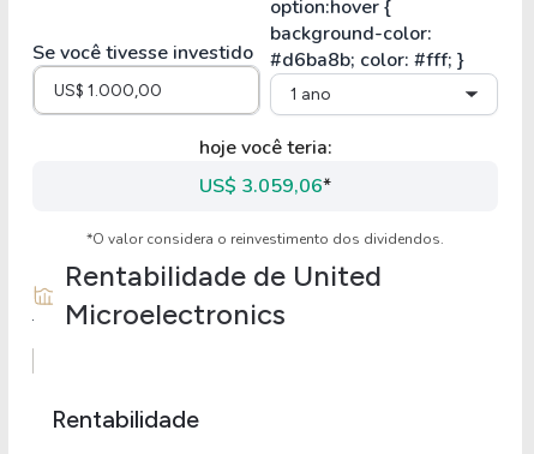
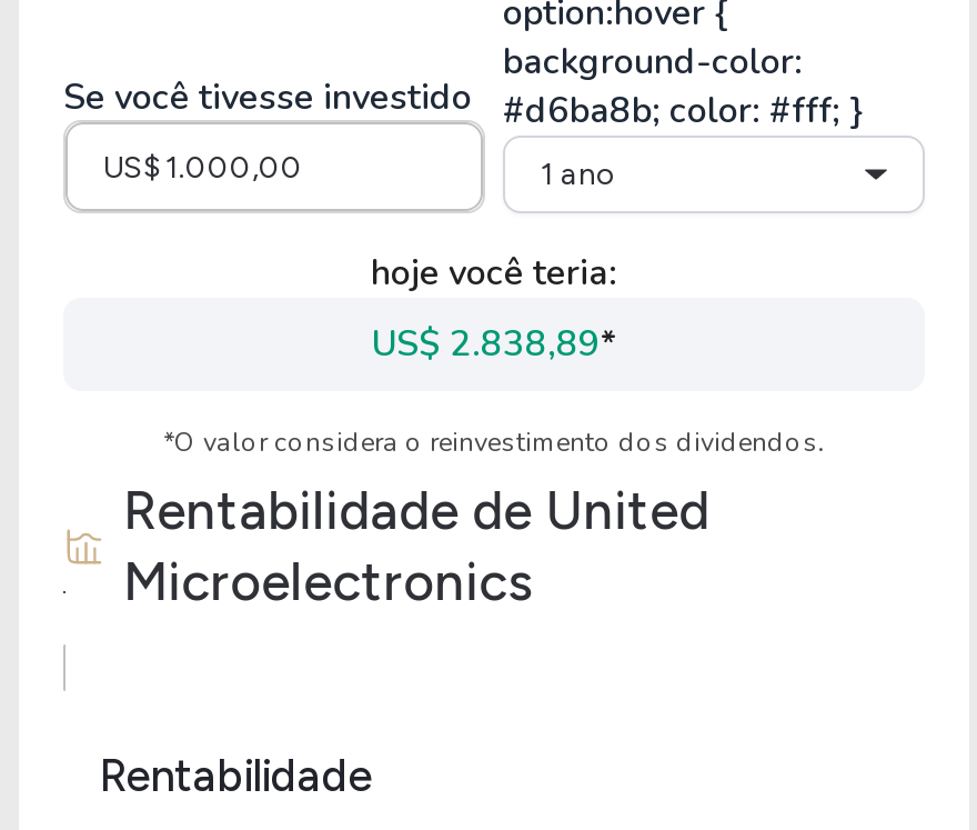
[199,173,331,199] US$ 3.059,06* -> [372,320,616,369] US$ 2.838,89*

